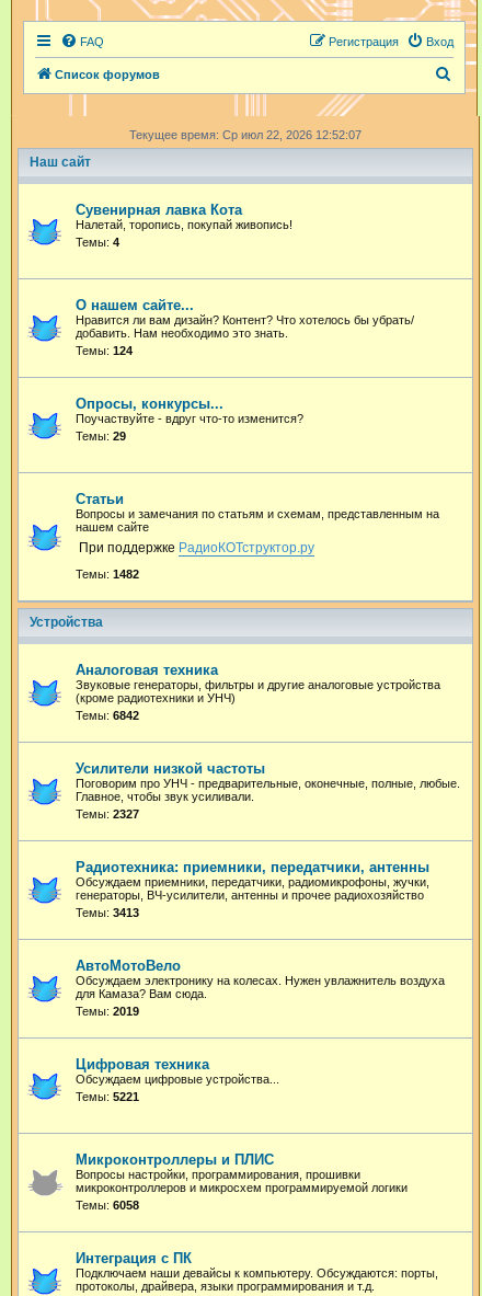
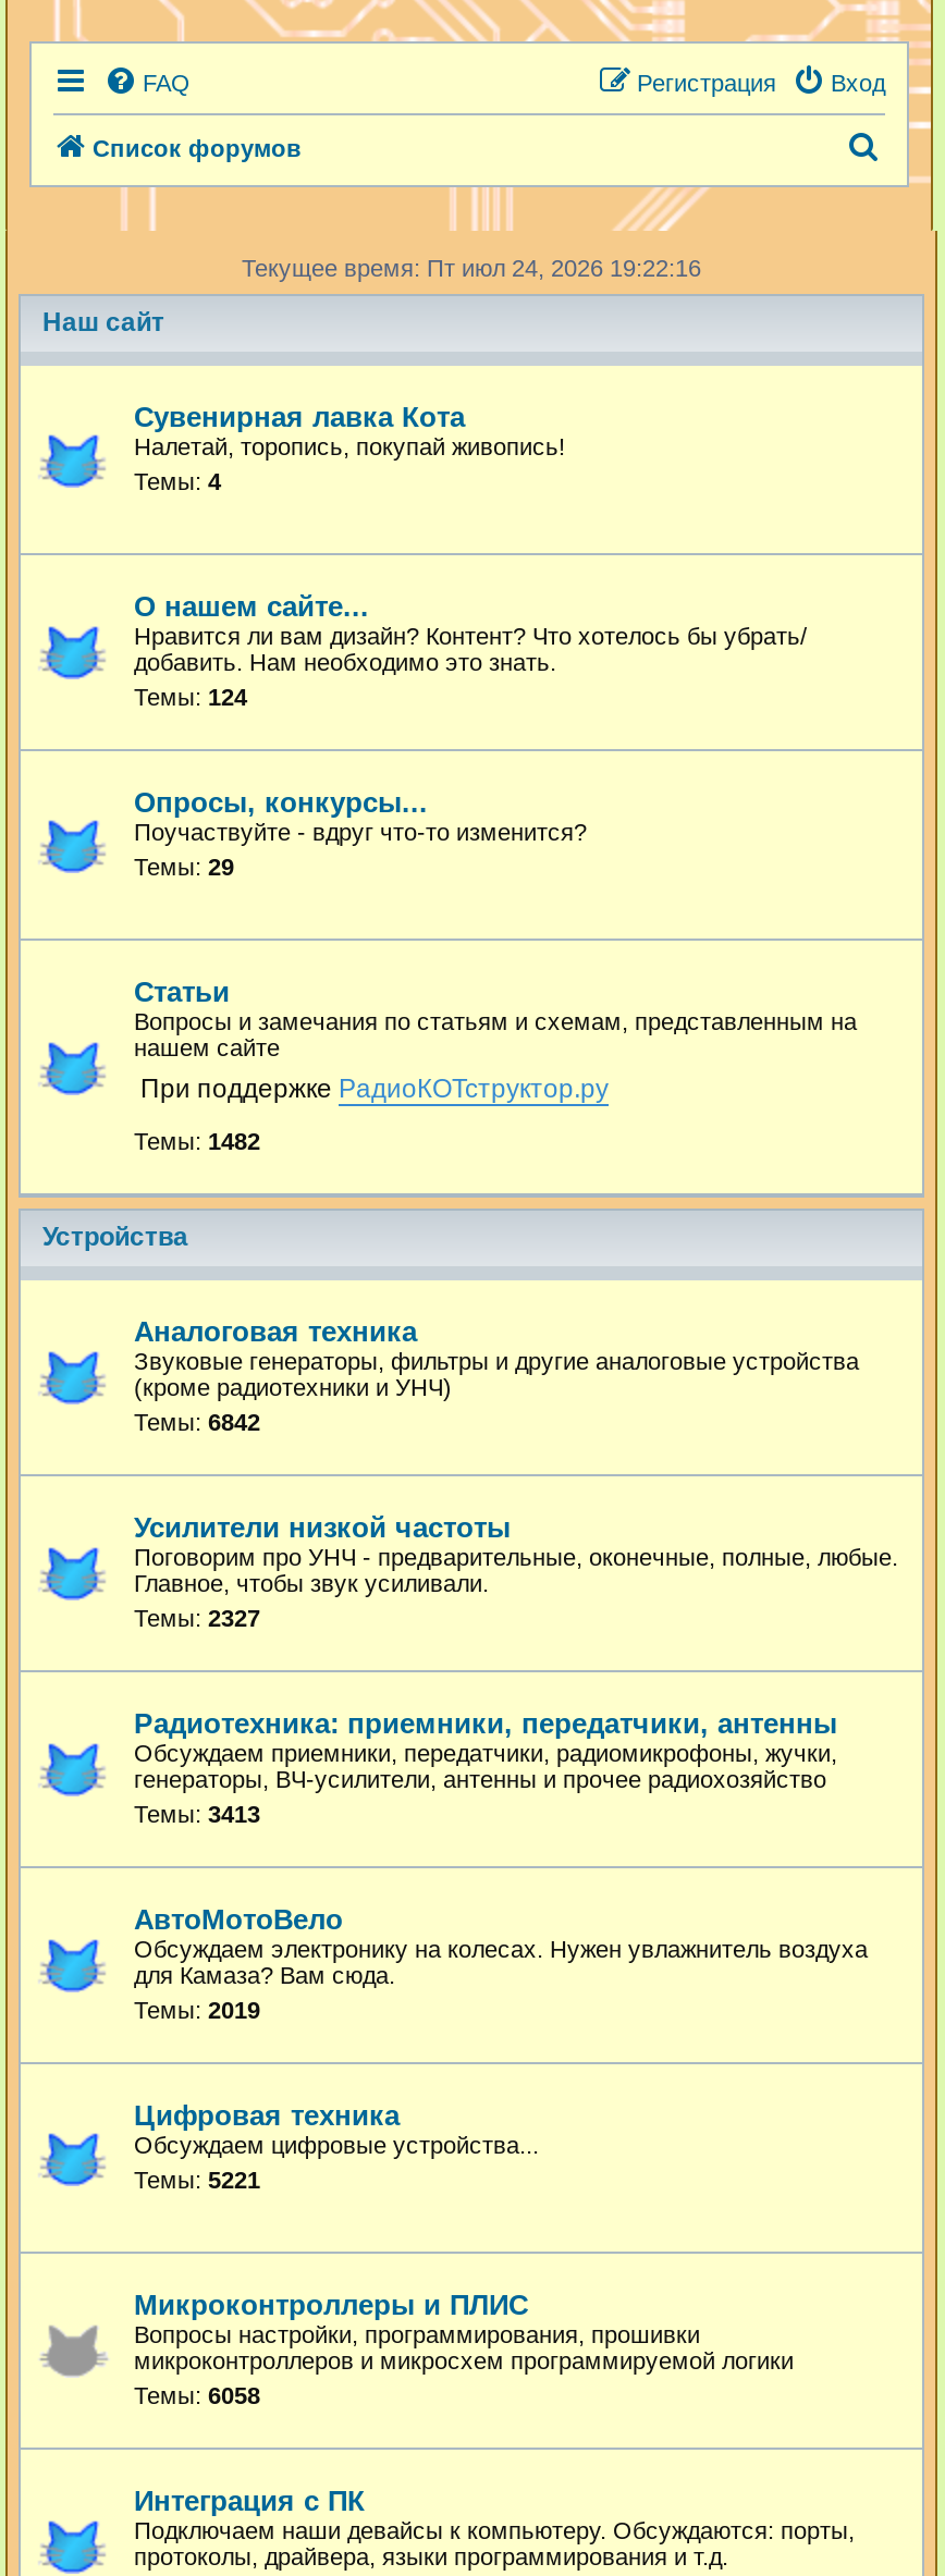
[129,128,361,141] Текущее время: Ср июл 22, 2026 12:52:07 -> [242,255,701,281] Текущее время: Пт июл 24, 2026 19:22:16

